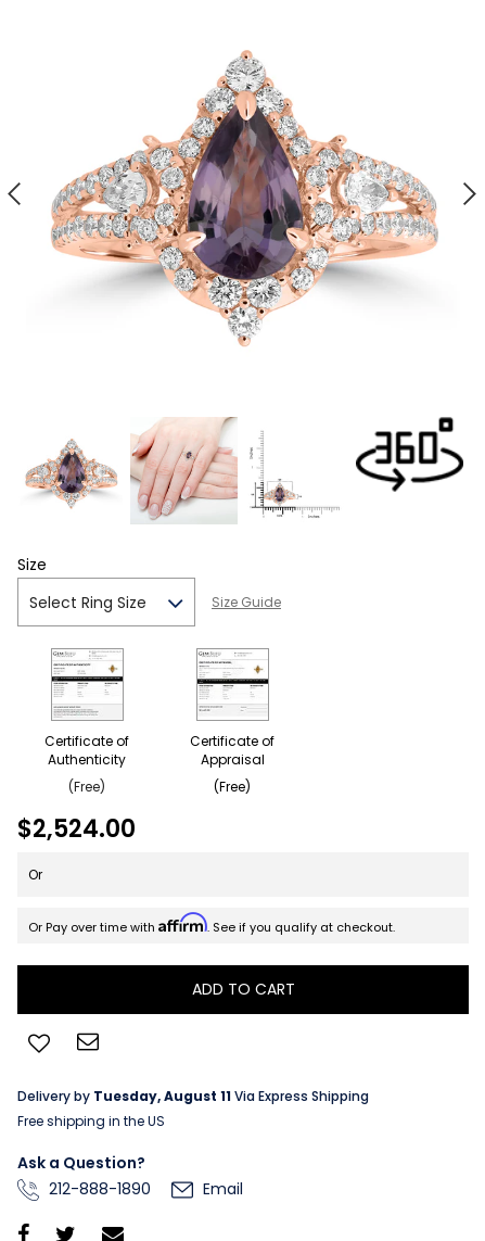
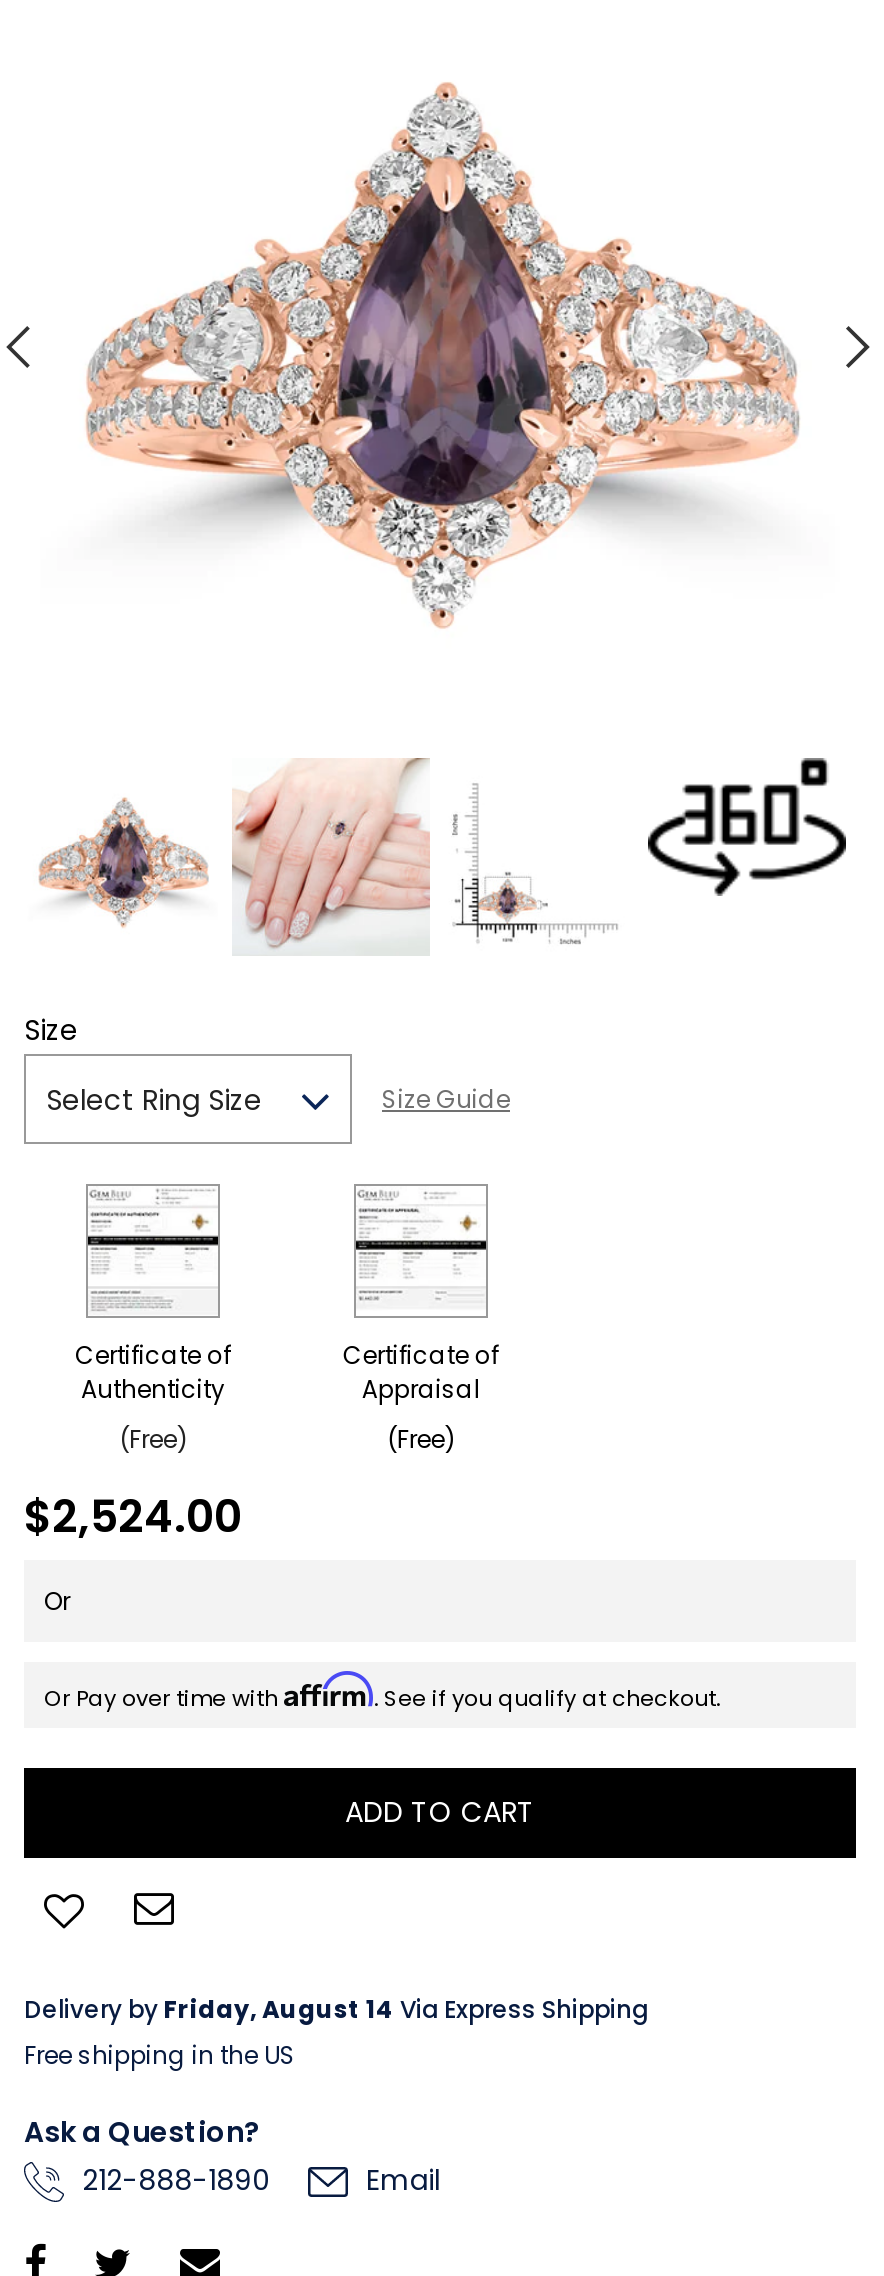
[17,1087,369,1105] Delivery by Tuesday, August 11 Via Express Shipping -> [24,1992,648,2026] Delivery by Friday, August 14 Via Express Shipping

